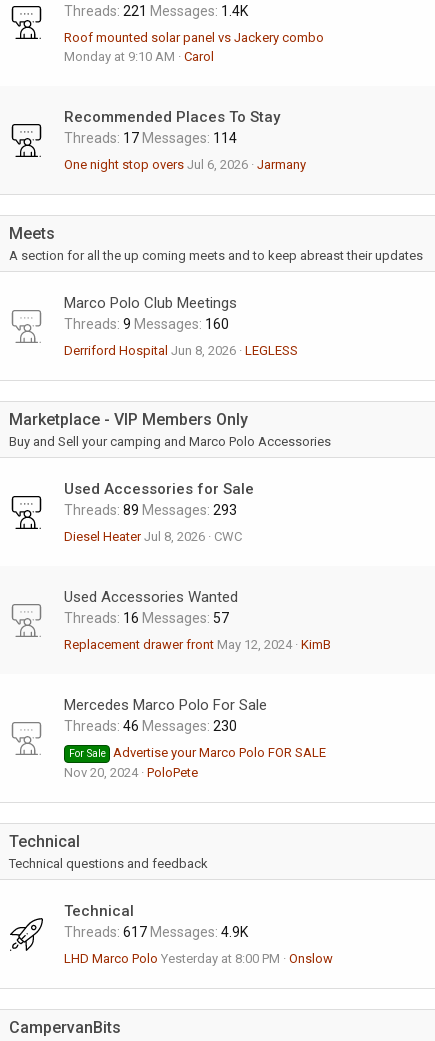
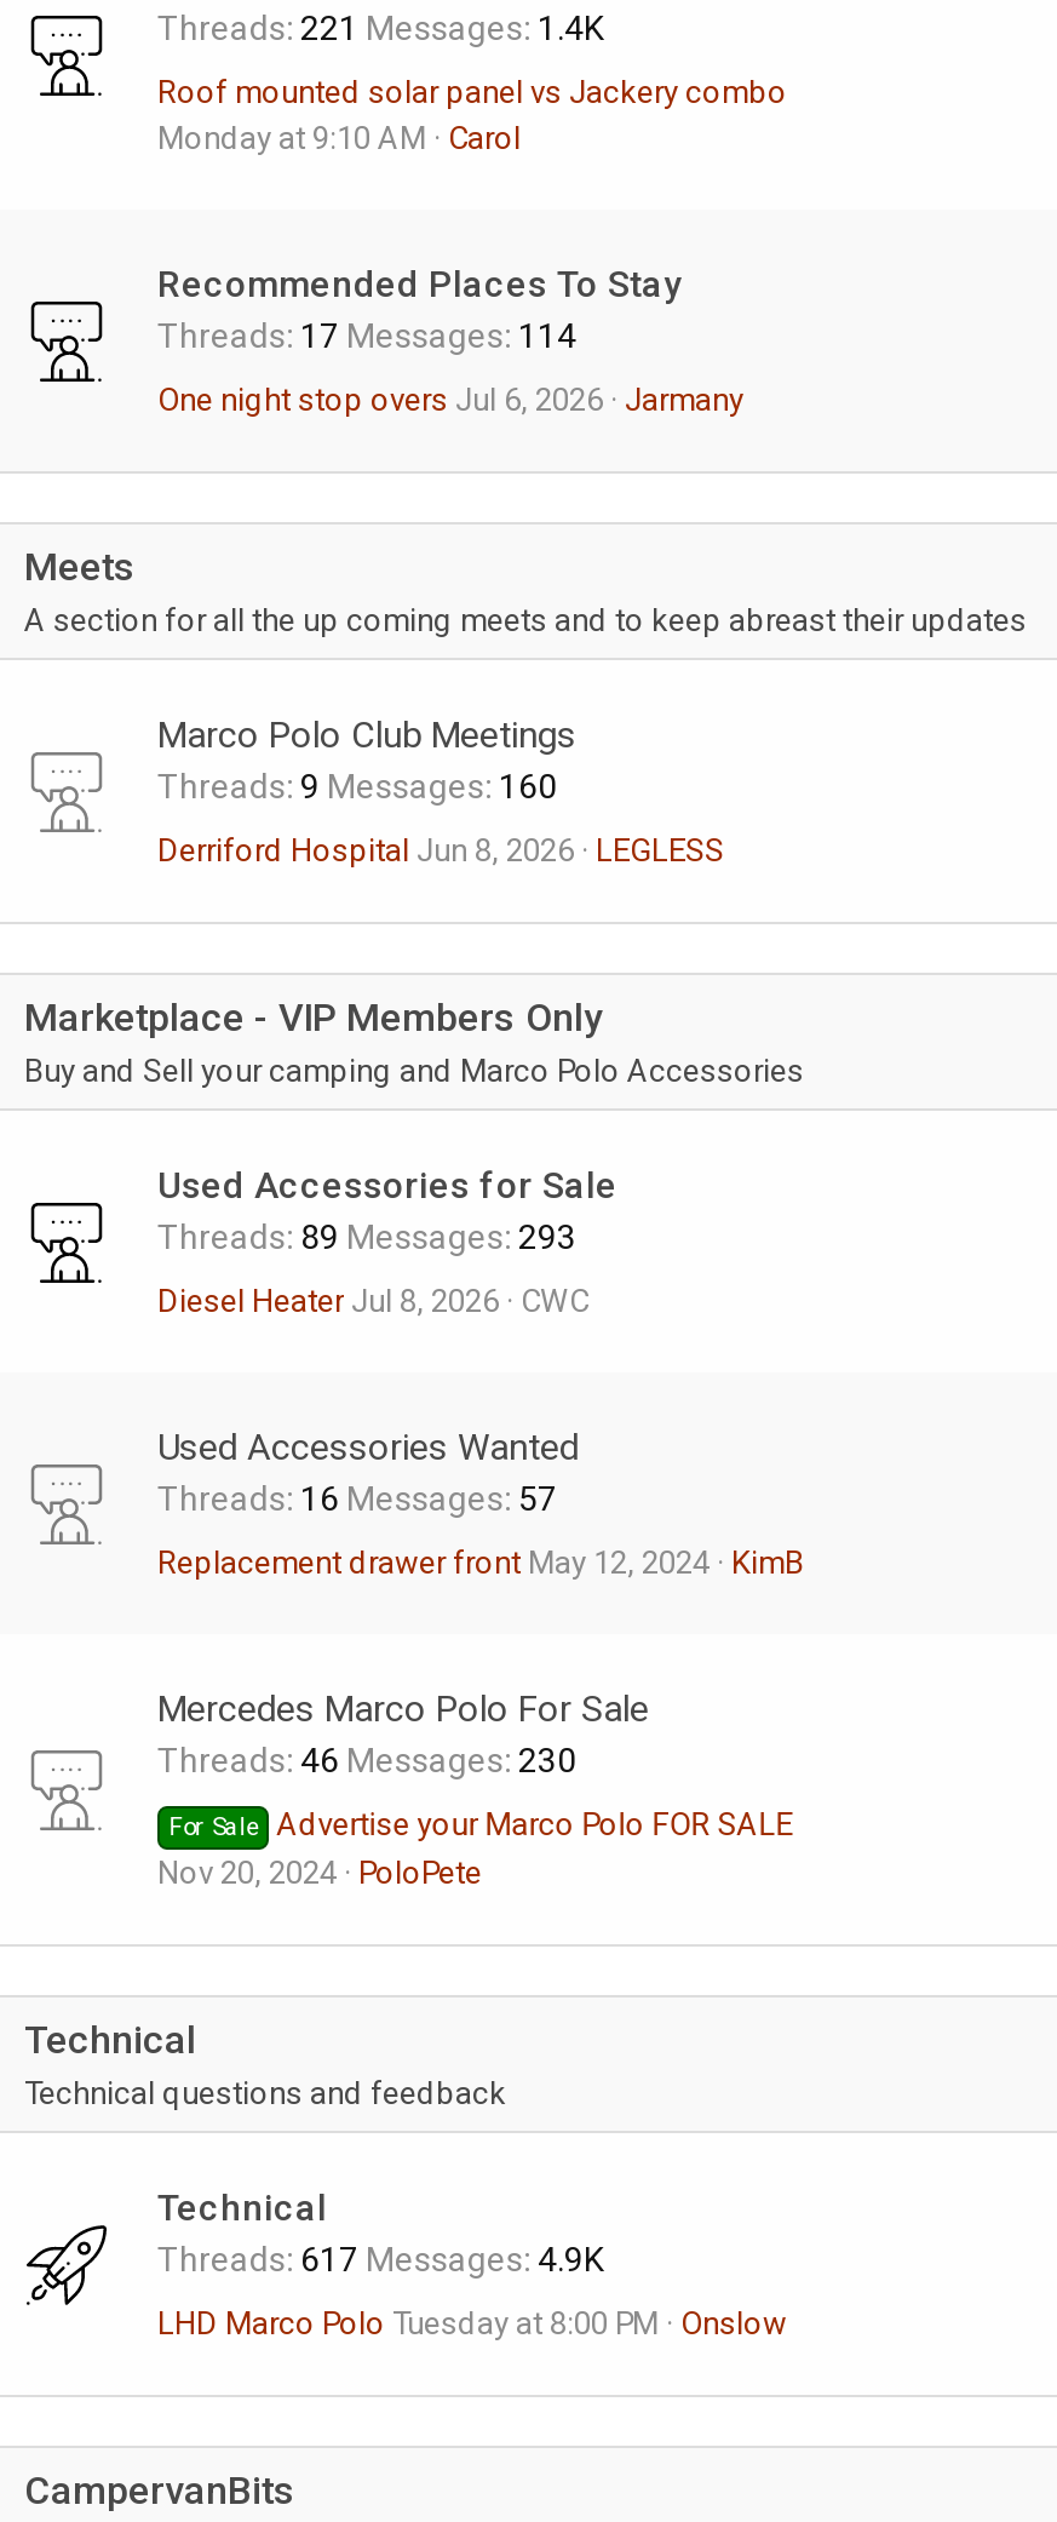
[64,951,333,966] LHD Marco Polo Yesterday at 8:00 PM Onslow -> [157,2304,787,2340] LHD Marco Polo Tuesday at 8:00 PM Onslow

